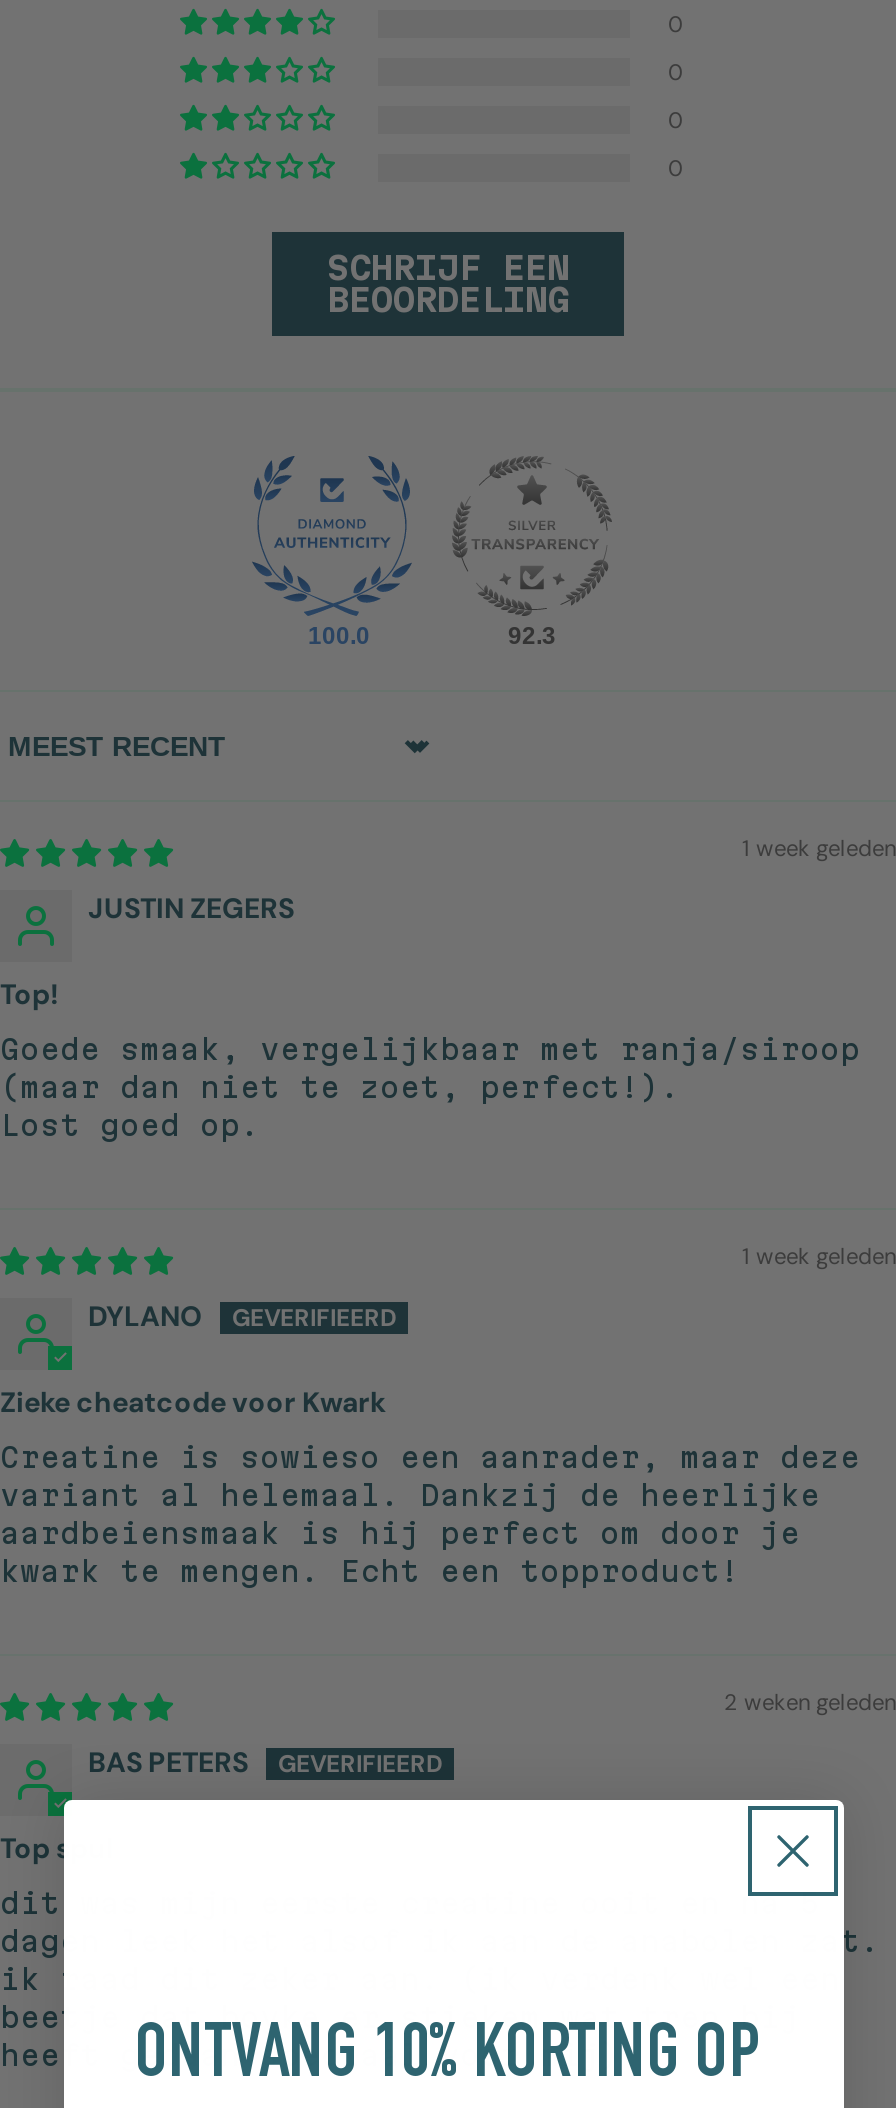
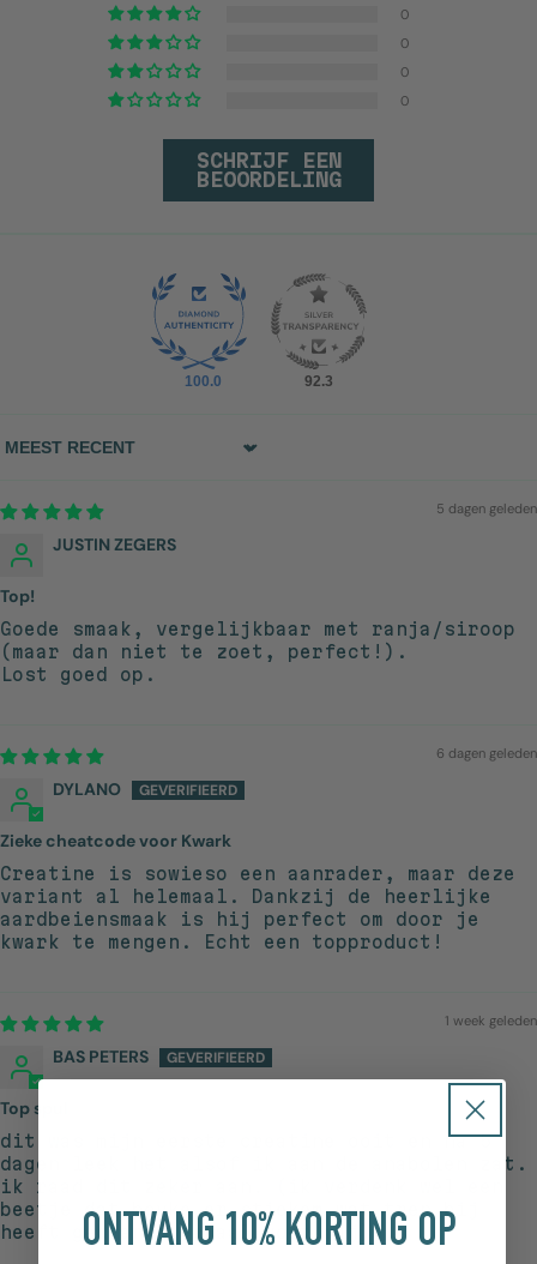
[742,834,896,862] 1 week geleden -> [436,500,537,517] 5 dagen geleden
[742,1242,896,1270] 1 week geleden -> [436,745,537,762] 6 dagen geleden
[724,1688,896,1716] 2 weken geleden -> [445,1012,537,1029] 1 week geleden

